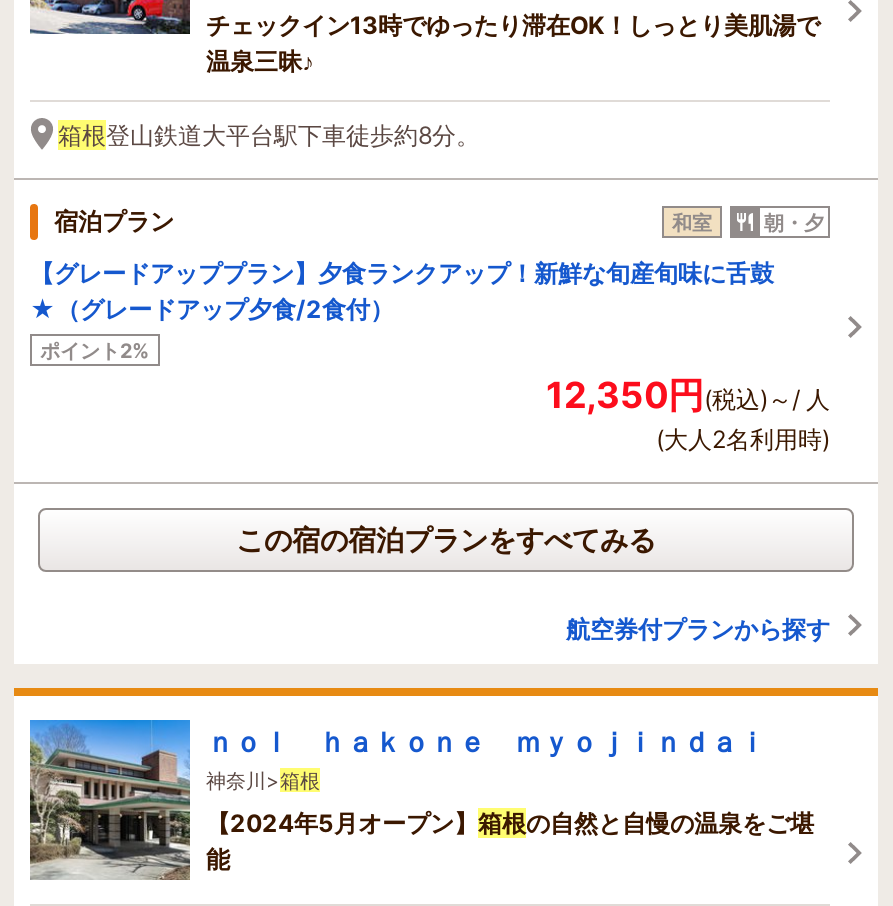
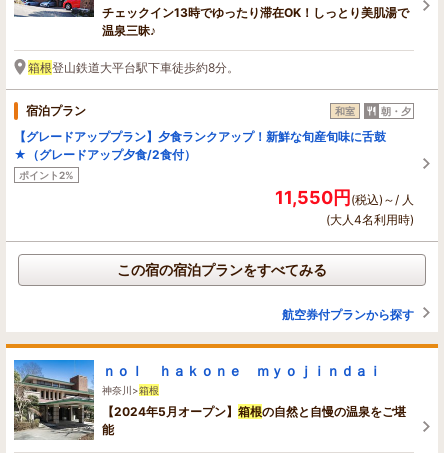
[546,373,830,415] 12,350円(税込)～/ 人 -> [275,187,414,208] 11,550円(税込)～/ 人
[656,423,830,453] (大人2名利用時) -> [326,212,414,227] (大人4名利用時)

